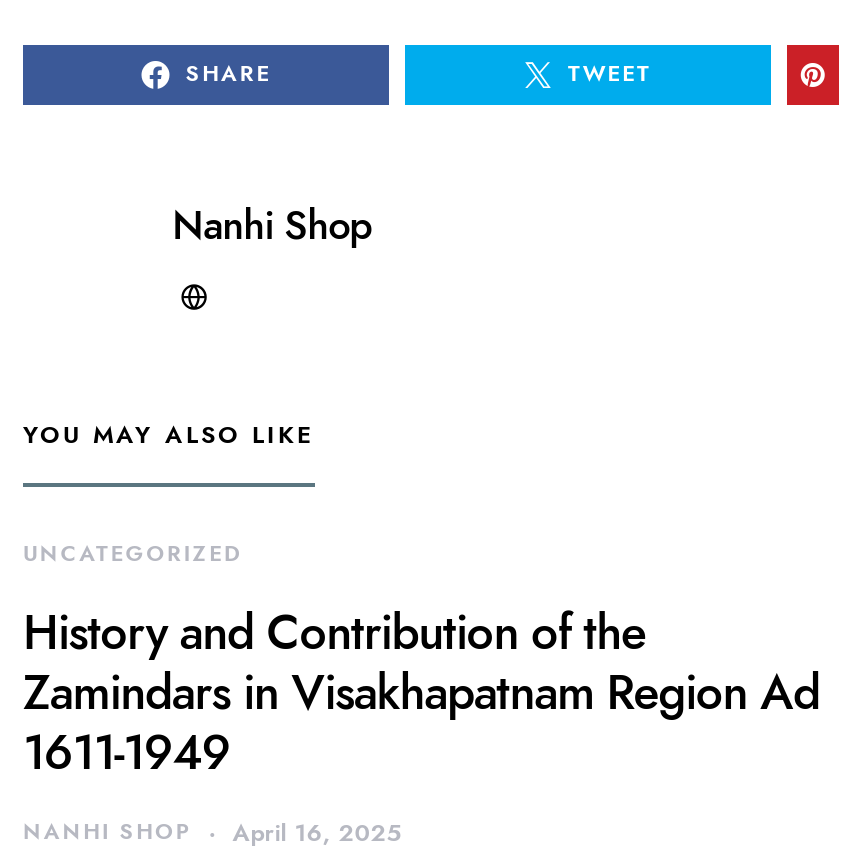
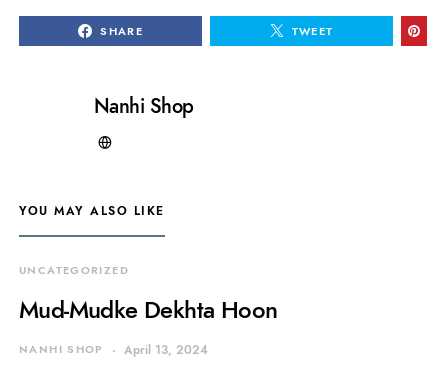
[23,599,820,785] History and Contribution of the | Zamindars in Visakhapatnam Region Ad | 1611-1949 -> [19,293,277,326] Mud-Mudke Dekhta Hoon
[23,817,401,849] NANHI SHOP April 16, 2025 -> [19,342,208,358] NANHI SHOP April 13, 2024

